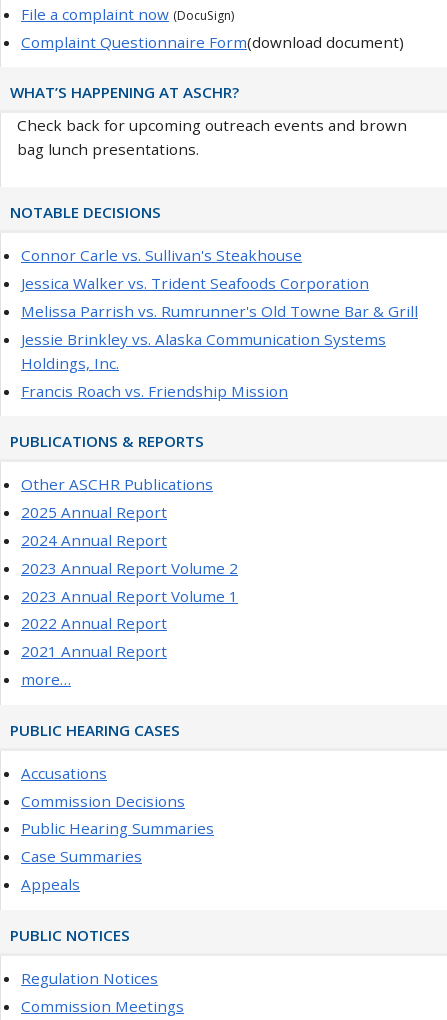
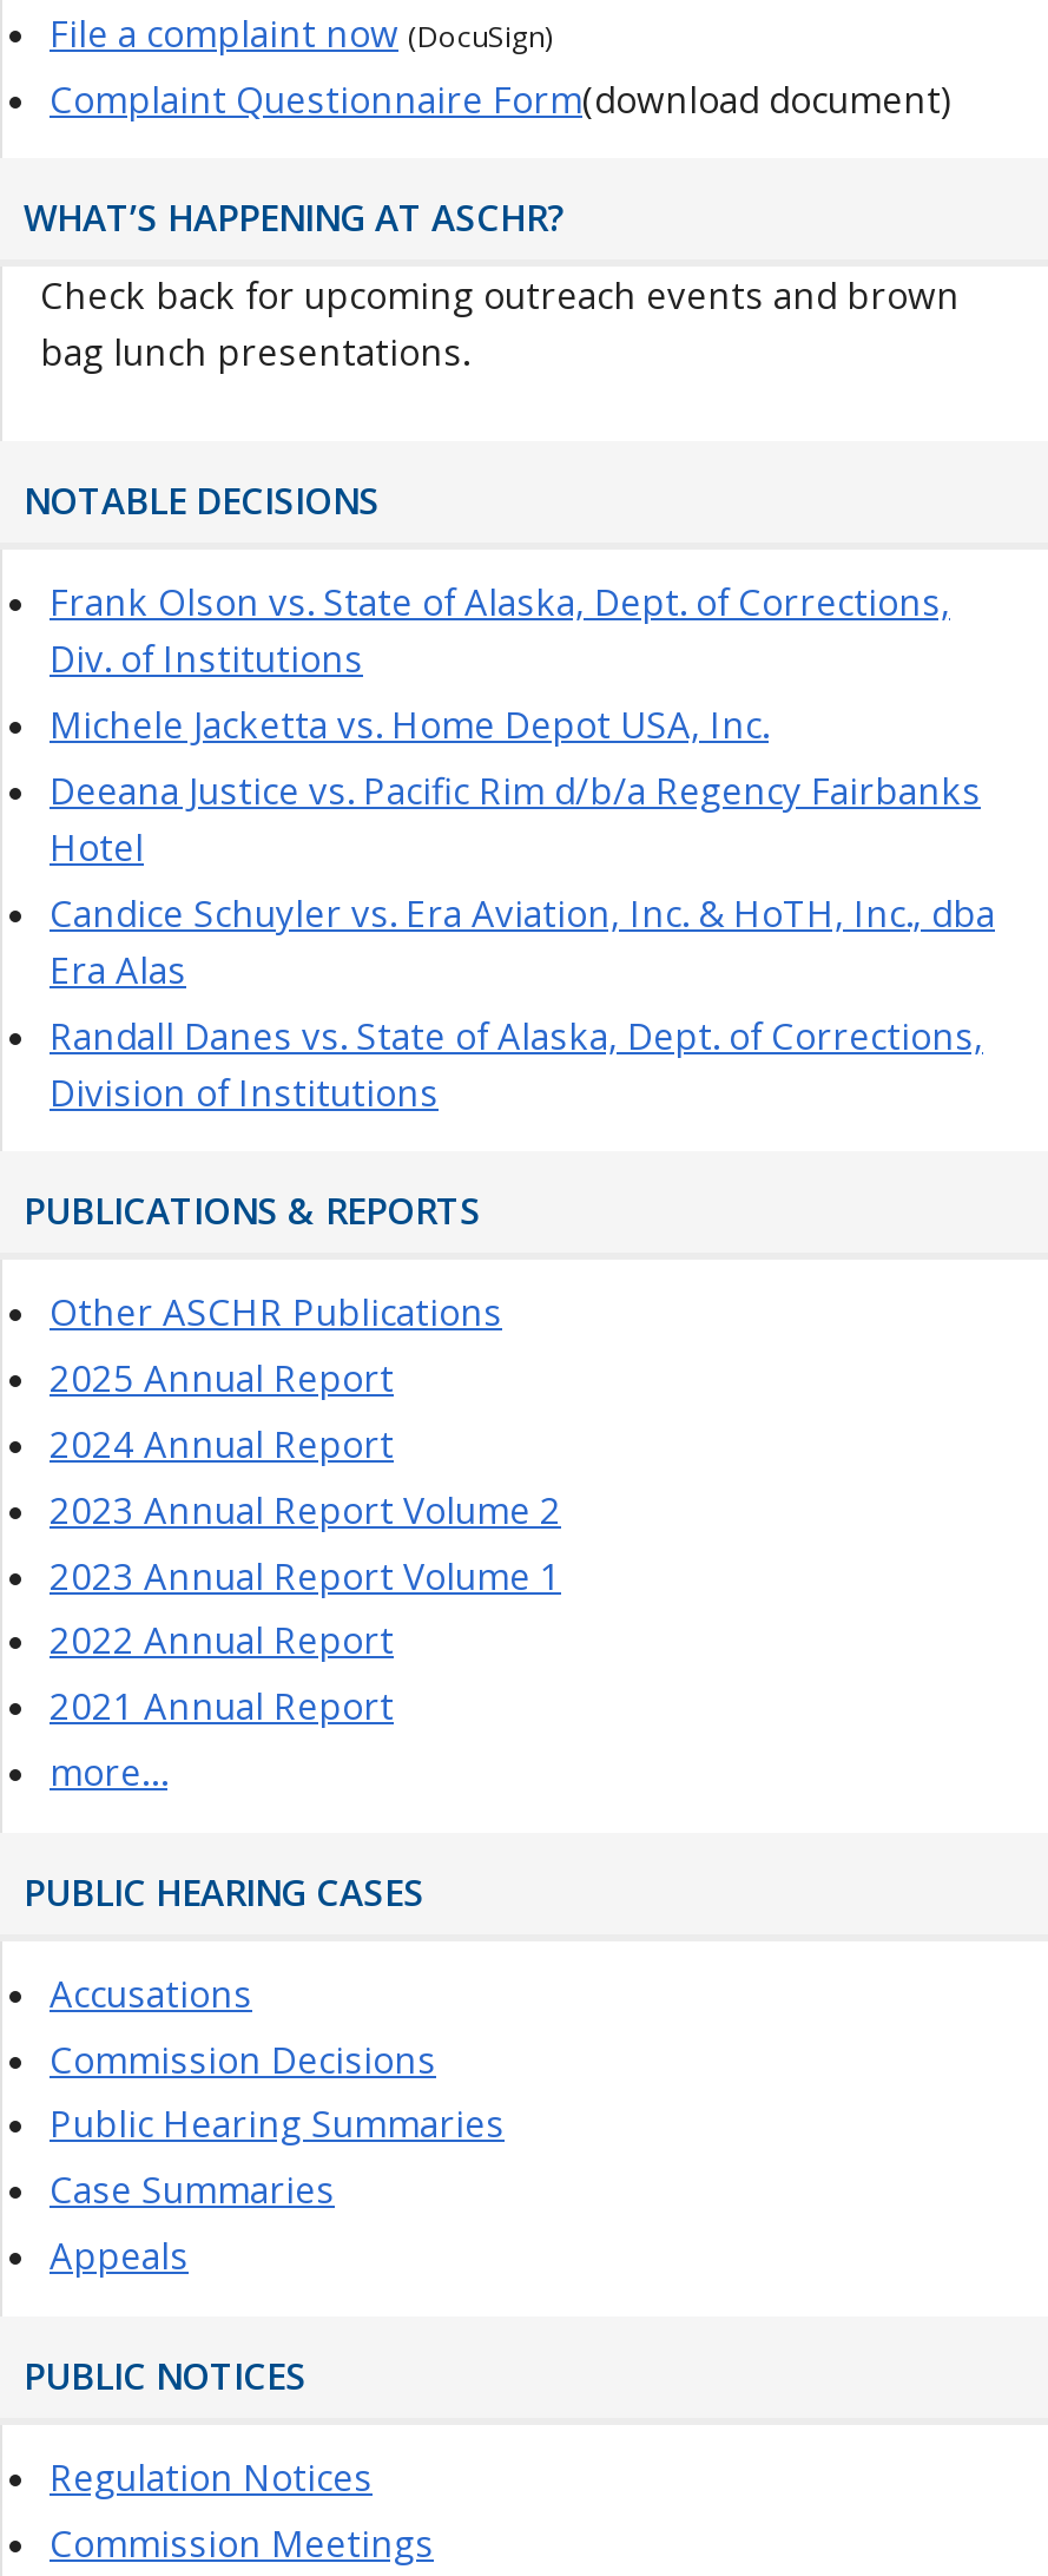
[21,245,418,401] Connor Carle vs. Sullivan's Steakhouse | Jessica Walker vs. Trident Seafoods Corporation | Melissa Parrish vs. Rumrunner's Old Towne Bar & Grill | Jessie Brinkley vs. Alaska Communication Systems | Holdings, Inc. | Francis Roach vs. Friendship Mission -> [50,579,995,1115] Frank Olson vs. State of Alaska, Dept. of Corrections, | Div. of Institutions | Michele Jacketta vs. Home Depot USA, Inc. | Deeana Justice vs. Pacific Rim d/b/a Regency Fairbanks | Hotel | Candice Schuyler vs. Era Aviation, Inc. & HoTH, Inc., dba | Era Alas | Randall Danes vs. State of Alaska, Dept. of Corrections, | Division of Institutions

